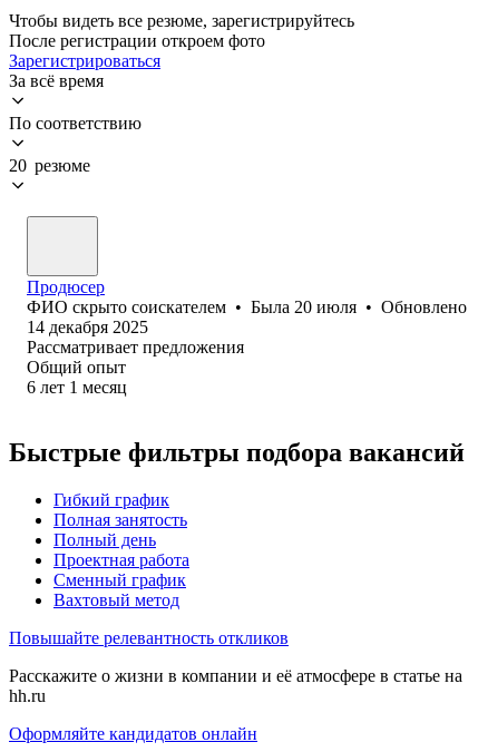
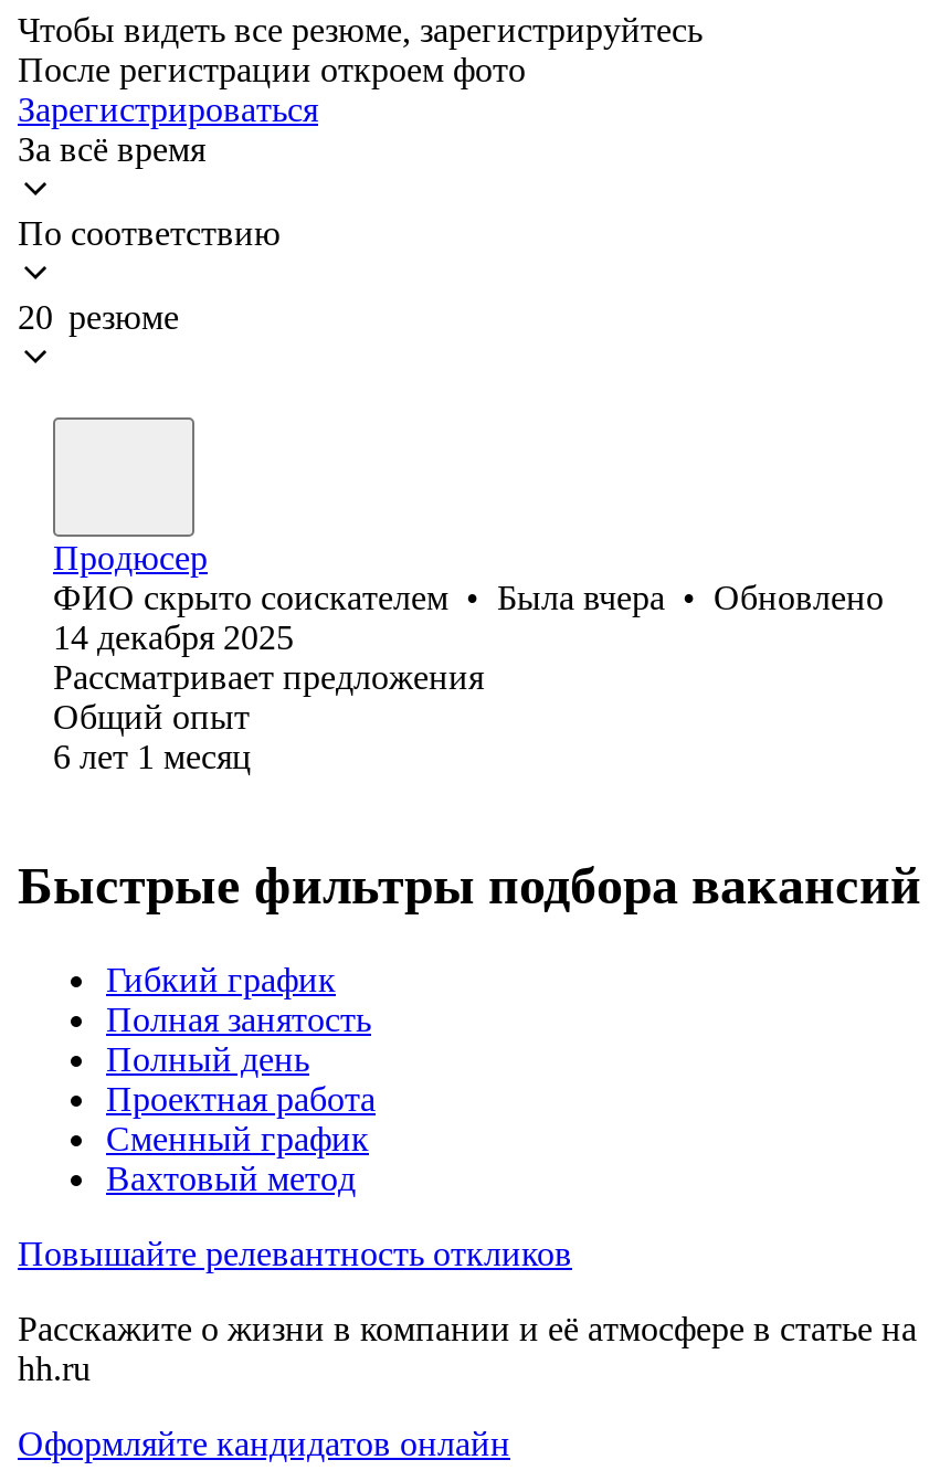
[27,297,467,316] ФИО скрыто соискателем • Была 20 июля • Обновлено -> [53,578,884,616] ФИО скрыто соискателем • Была вчера • Обновлено

